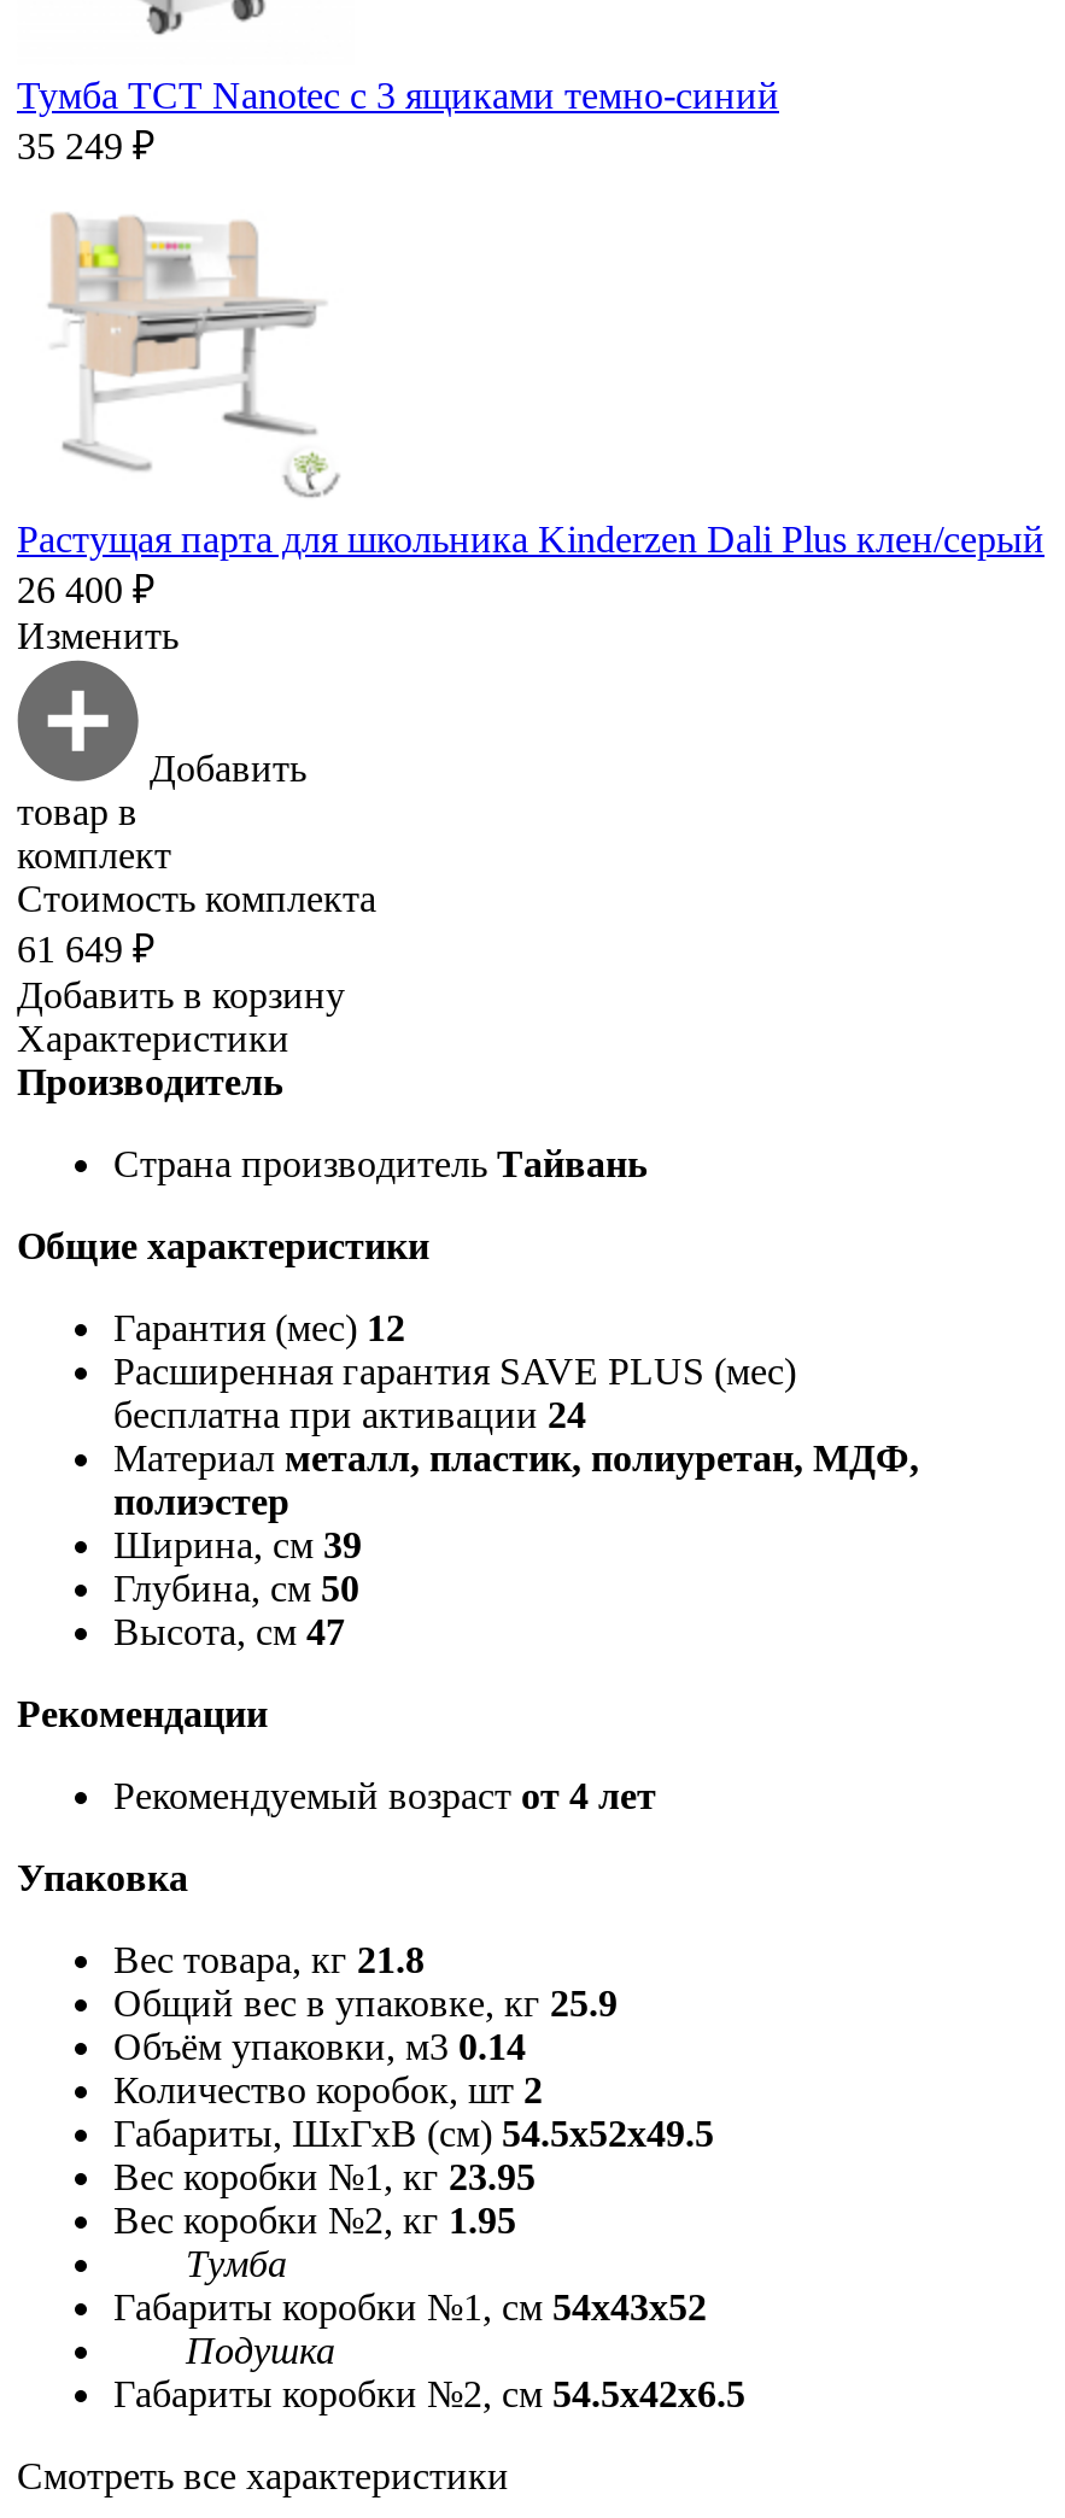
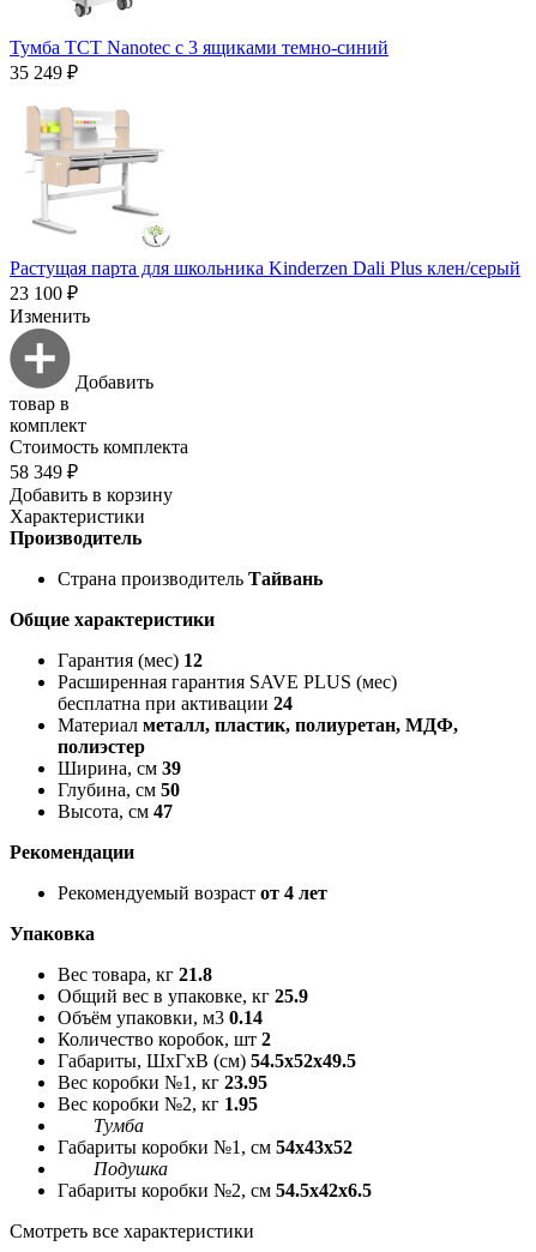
[17,569,154,610] 26 400 ₽ -> [10,283,78,303] 23 100 ₽
[17,928,154,969] 61 649 ₽ -> [10,462,78,482] 58 349 ₽

